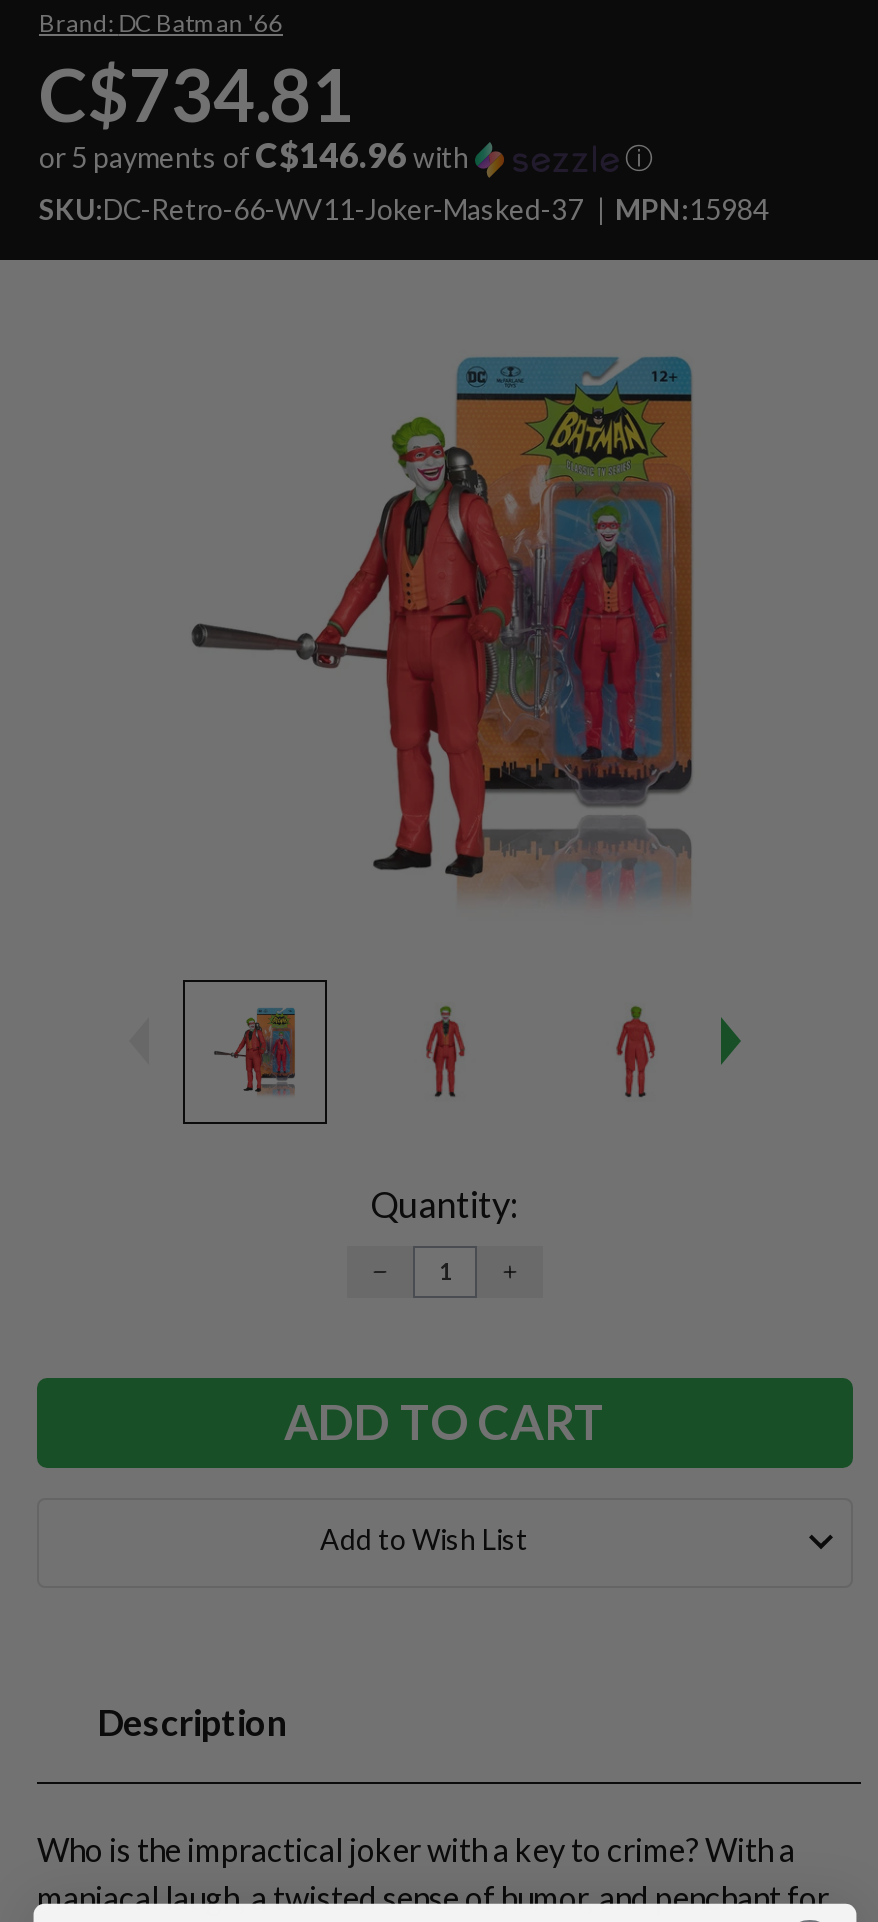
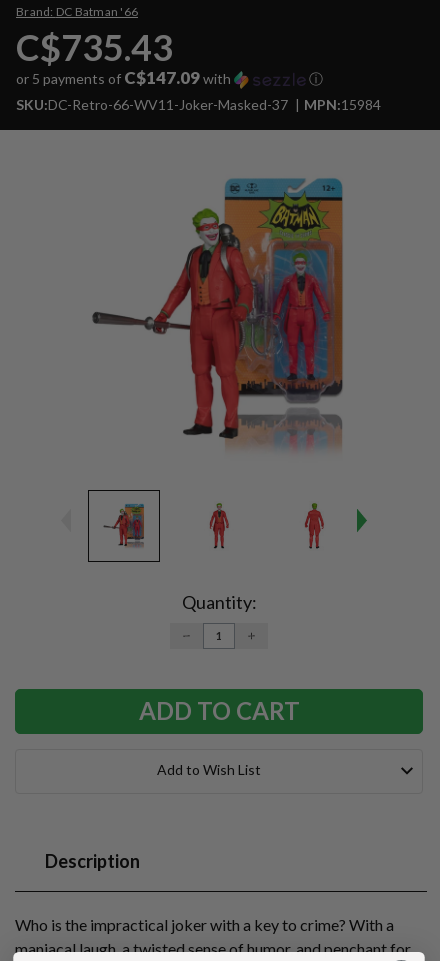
[39,49,475,175] C$734.81 | or 5 payments ofC$146.96with -> [16,25,234,88] C$735.43 | or 5 payments ofC$147.09with

